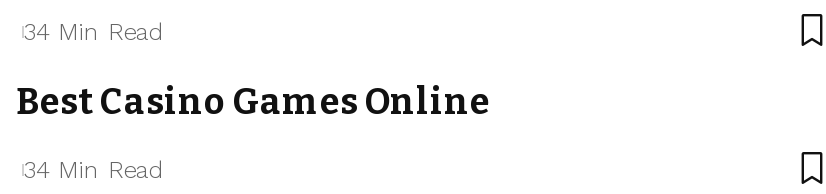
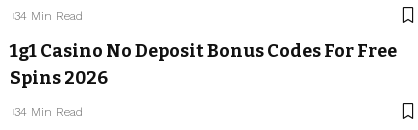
[16,80,490,124] Best Casino Games Online -> [10,40,397,89] 1g1 Casino No Deposit Bonus Codes For Free | Spins 2026

